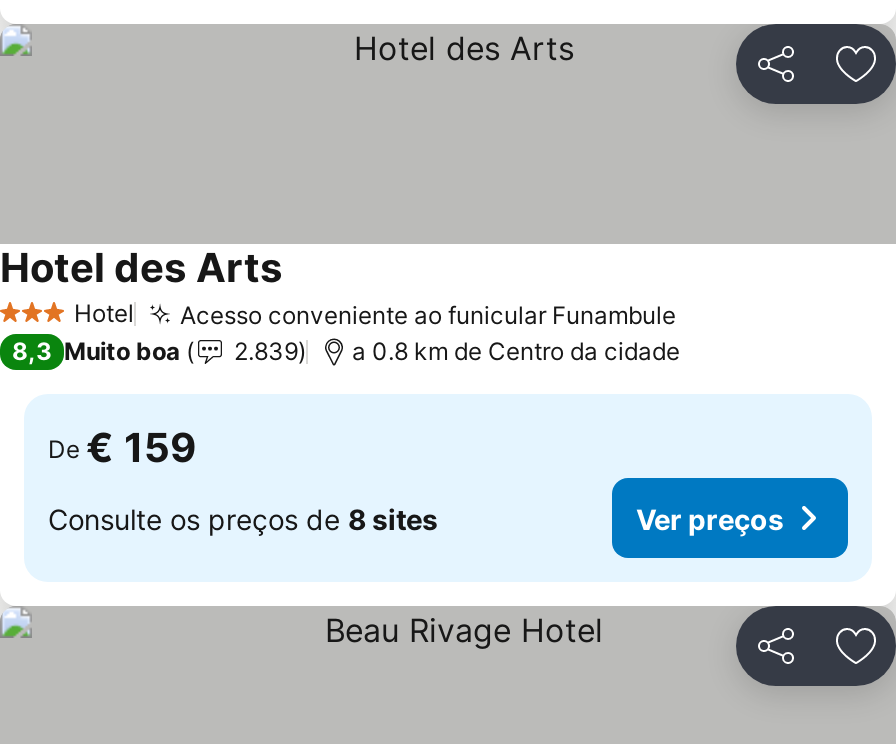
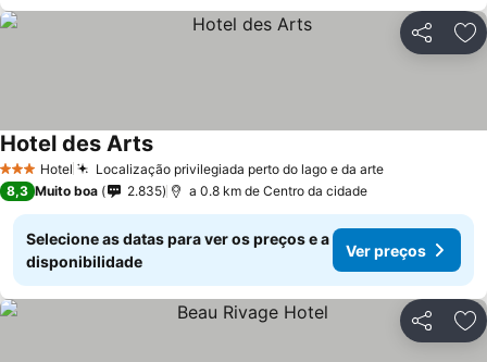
[180,299,676,329] Acesso conveniente ao funicular Funambule -> [96,160,384,177] Localização privilegiada perto do lago e da arte
[234,336,298,366] 2.839 -> [127,183,162,199] 2.835
[48,424,438,535] De € 159 | Consulte os preços de 8 sites -> [26,229,329,271] Selecione as datas para ver os preços e a | disponibilidade

